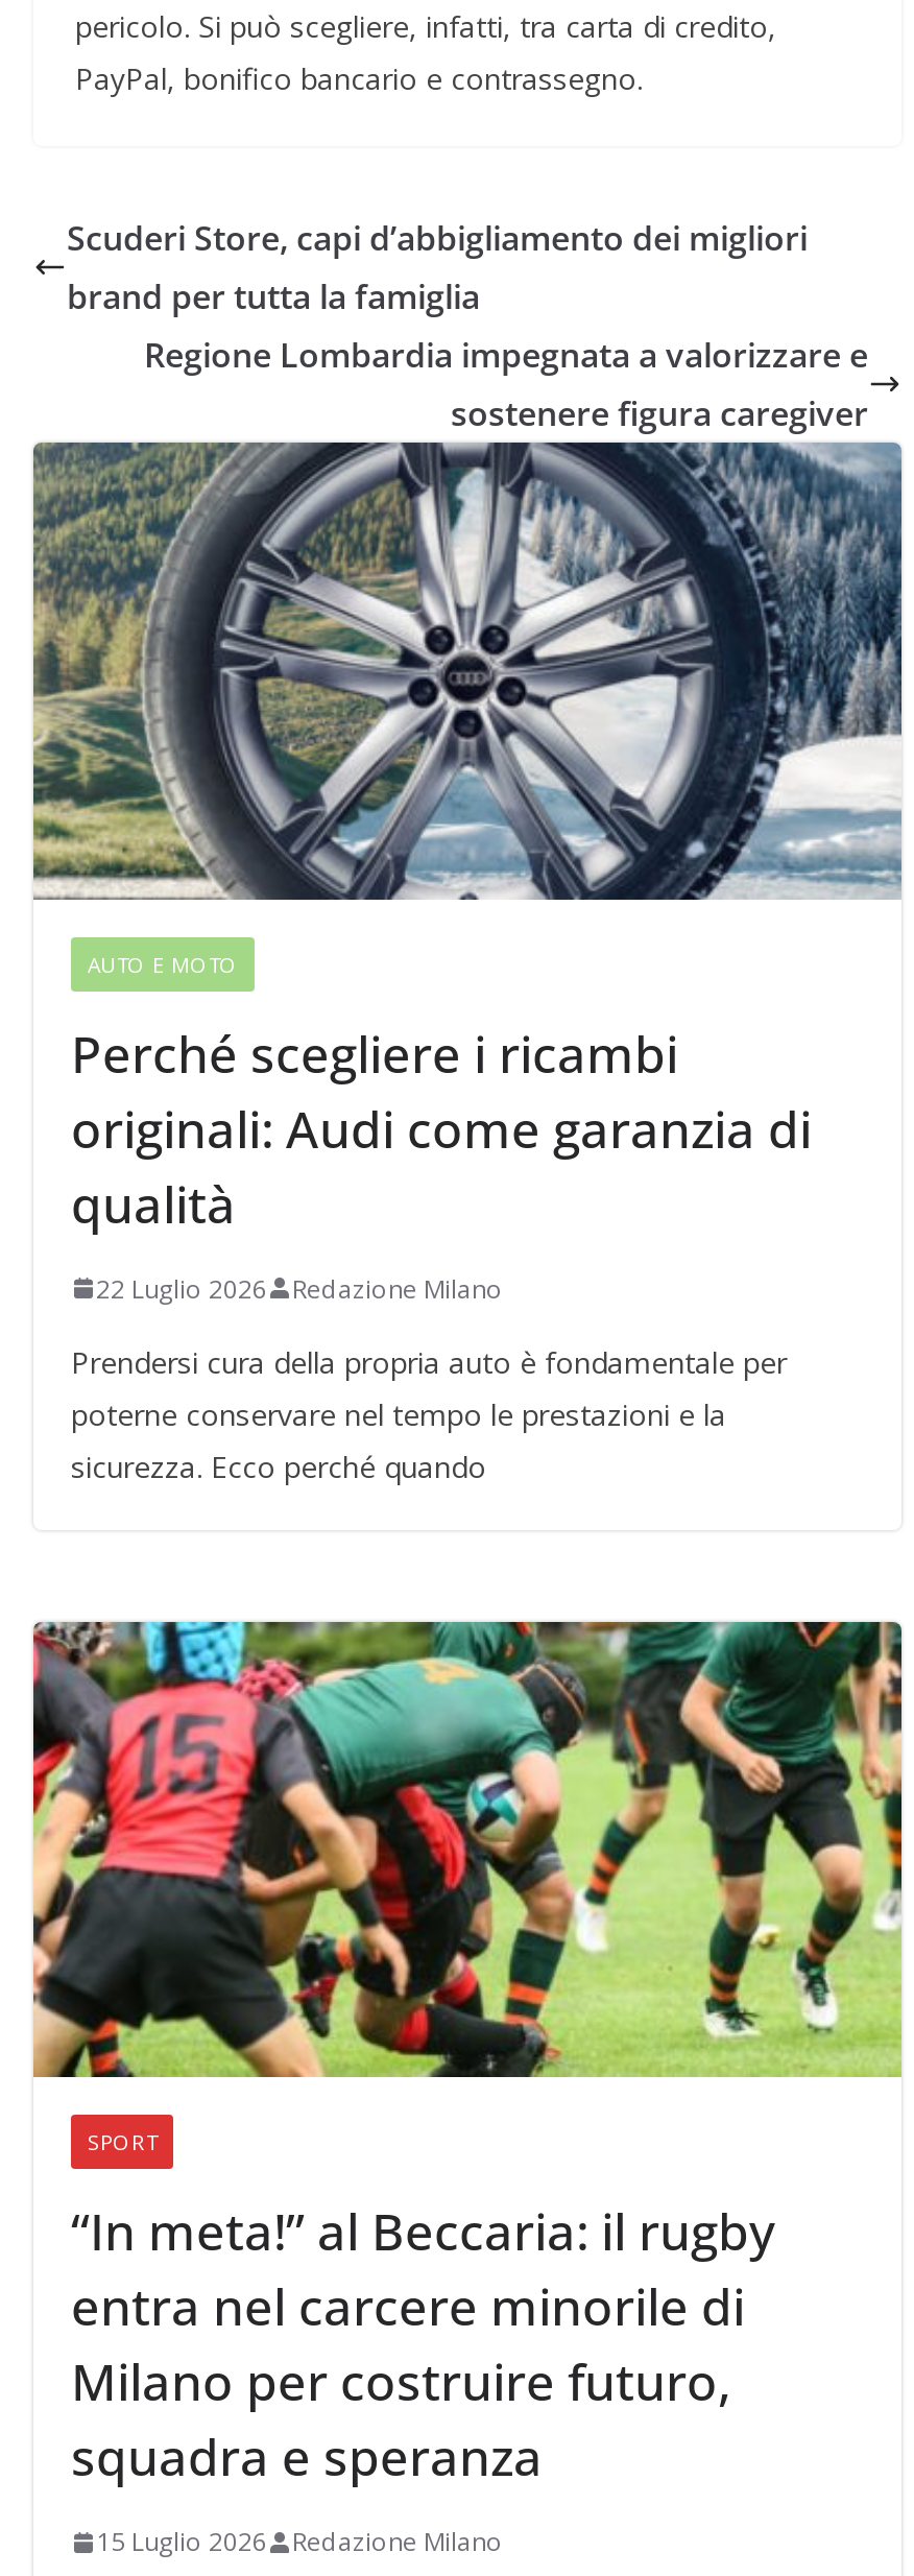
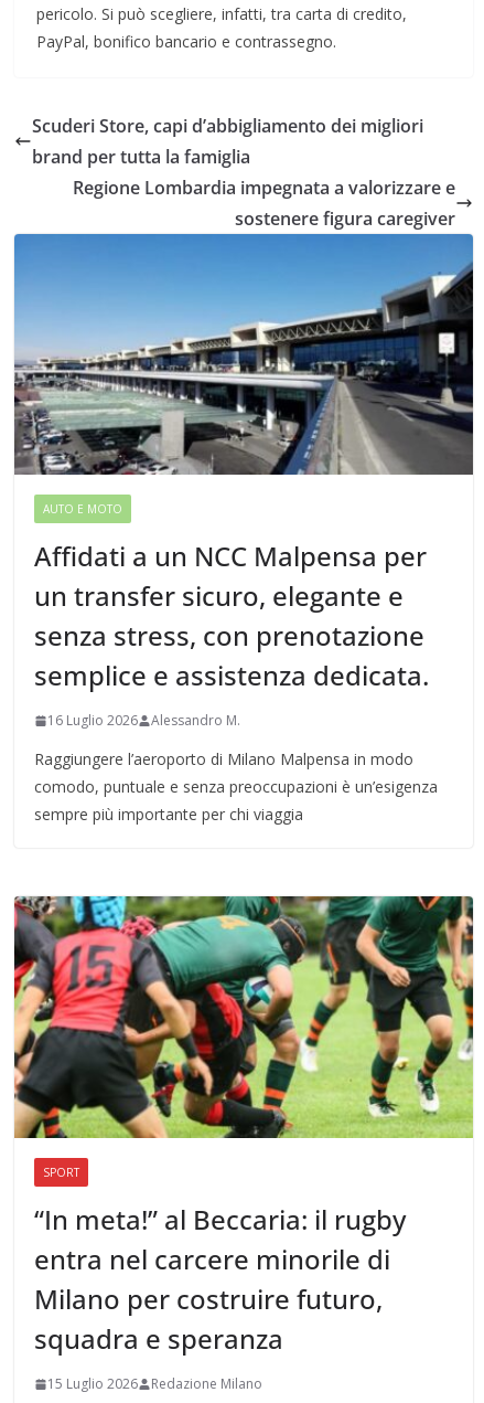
[31,440,904,902] [image] -> [13,233,474,476] [image]
[71,1017,812,1236] Perché scegliere i ricambi | originali: Audi come garanzia di | qualità -> [34,538,429,694] Affidati a un NCC Malpensa per | un transfer sicuro, elegante e | senza stress, con prenotazione | semplice e assistenza dedicata.
[96,1270,503,1305] 22 Luglio 2026 | Redazione Milano -> [47,711,240,730] 16 Luglio 2026 | Alessandro M.
[71,1341,787,1485] Prendersi cura della propria auto è fondamentale per | poterne conservare nel tempo le prestazioni e la | sicurezza. Ecco perché quando -> [34,749,438,825] Raggiungere l’aeroporto di Milano Malpensa in modo | comodo, puntuale e senza preoccupazioni è un’esigenza | sempre più importante per chi viaggia

